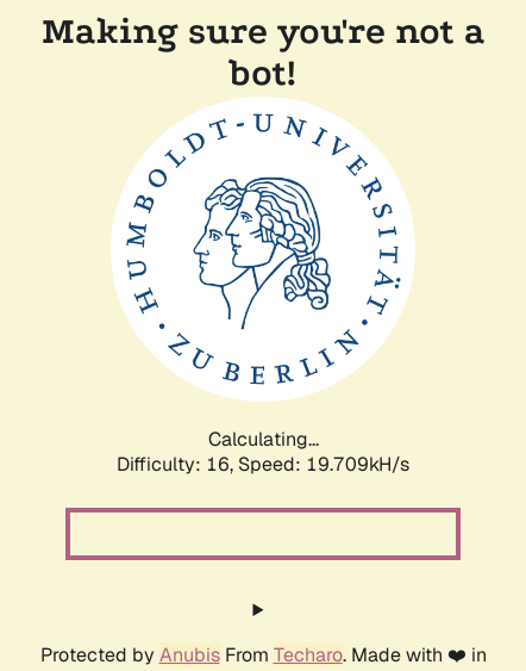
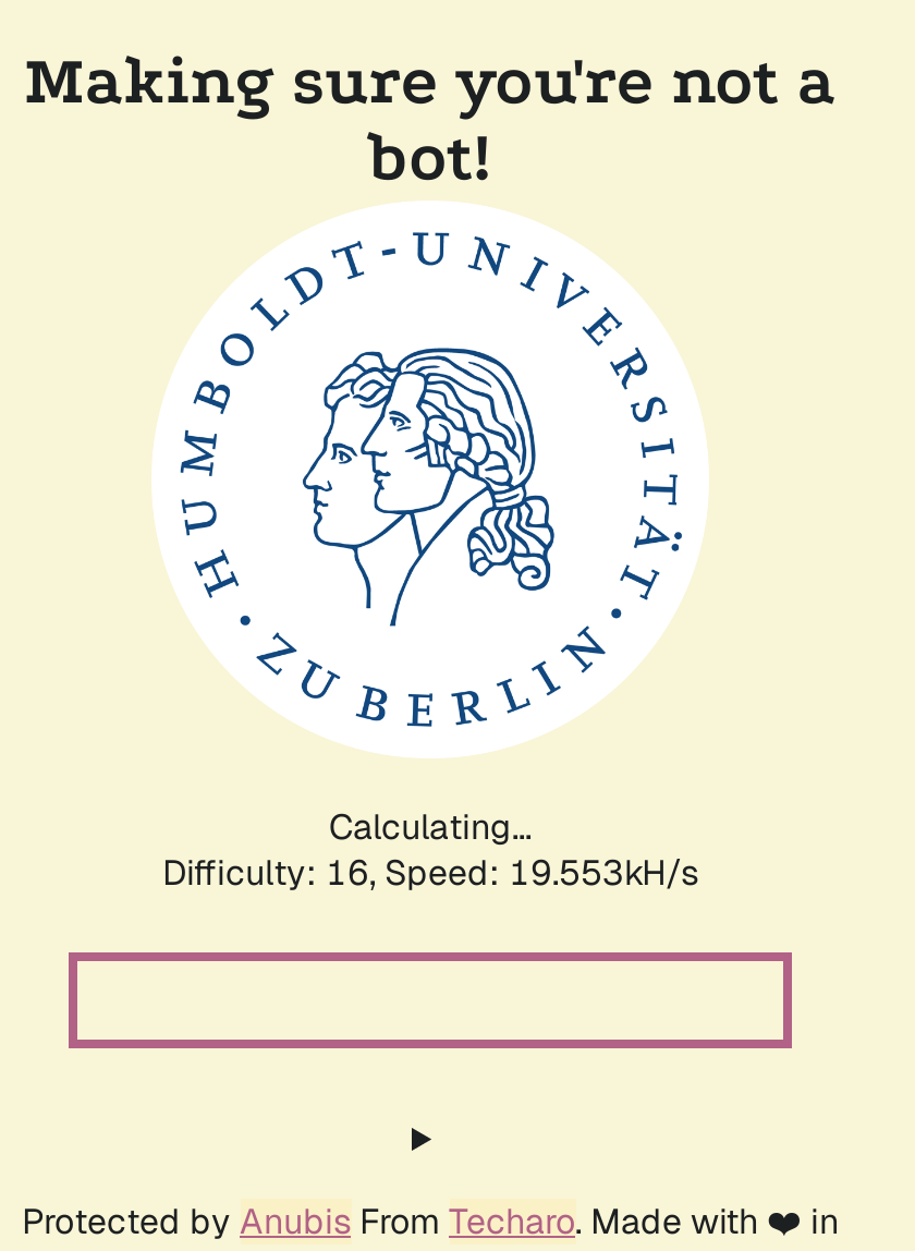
[117,452,409,477] Difficulty: 16, Speed: 19.709kH/s -> [162,850,698,896] Difficulty: 16, Speed: 19.553kH/s

